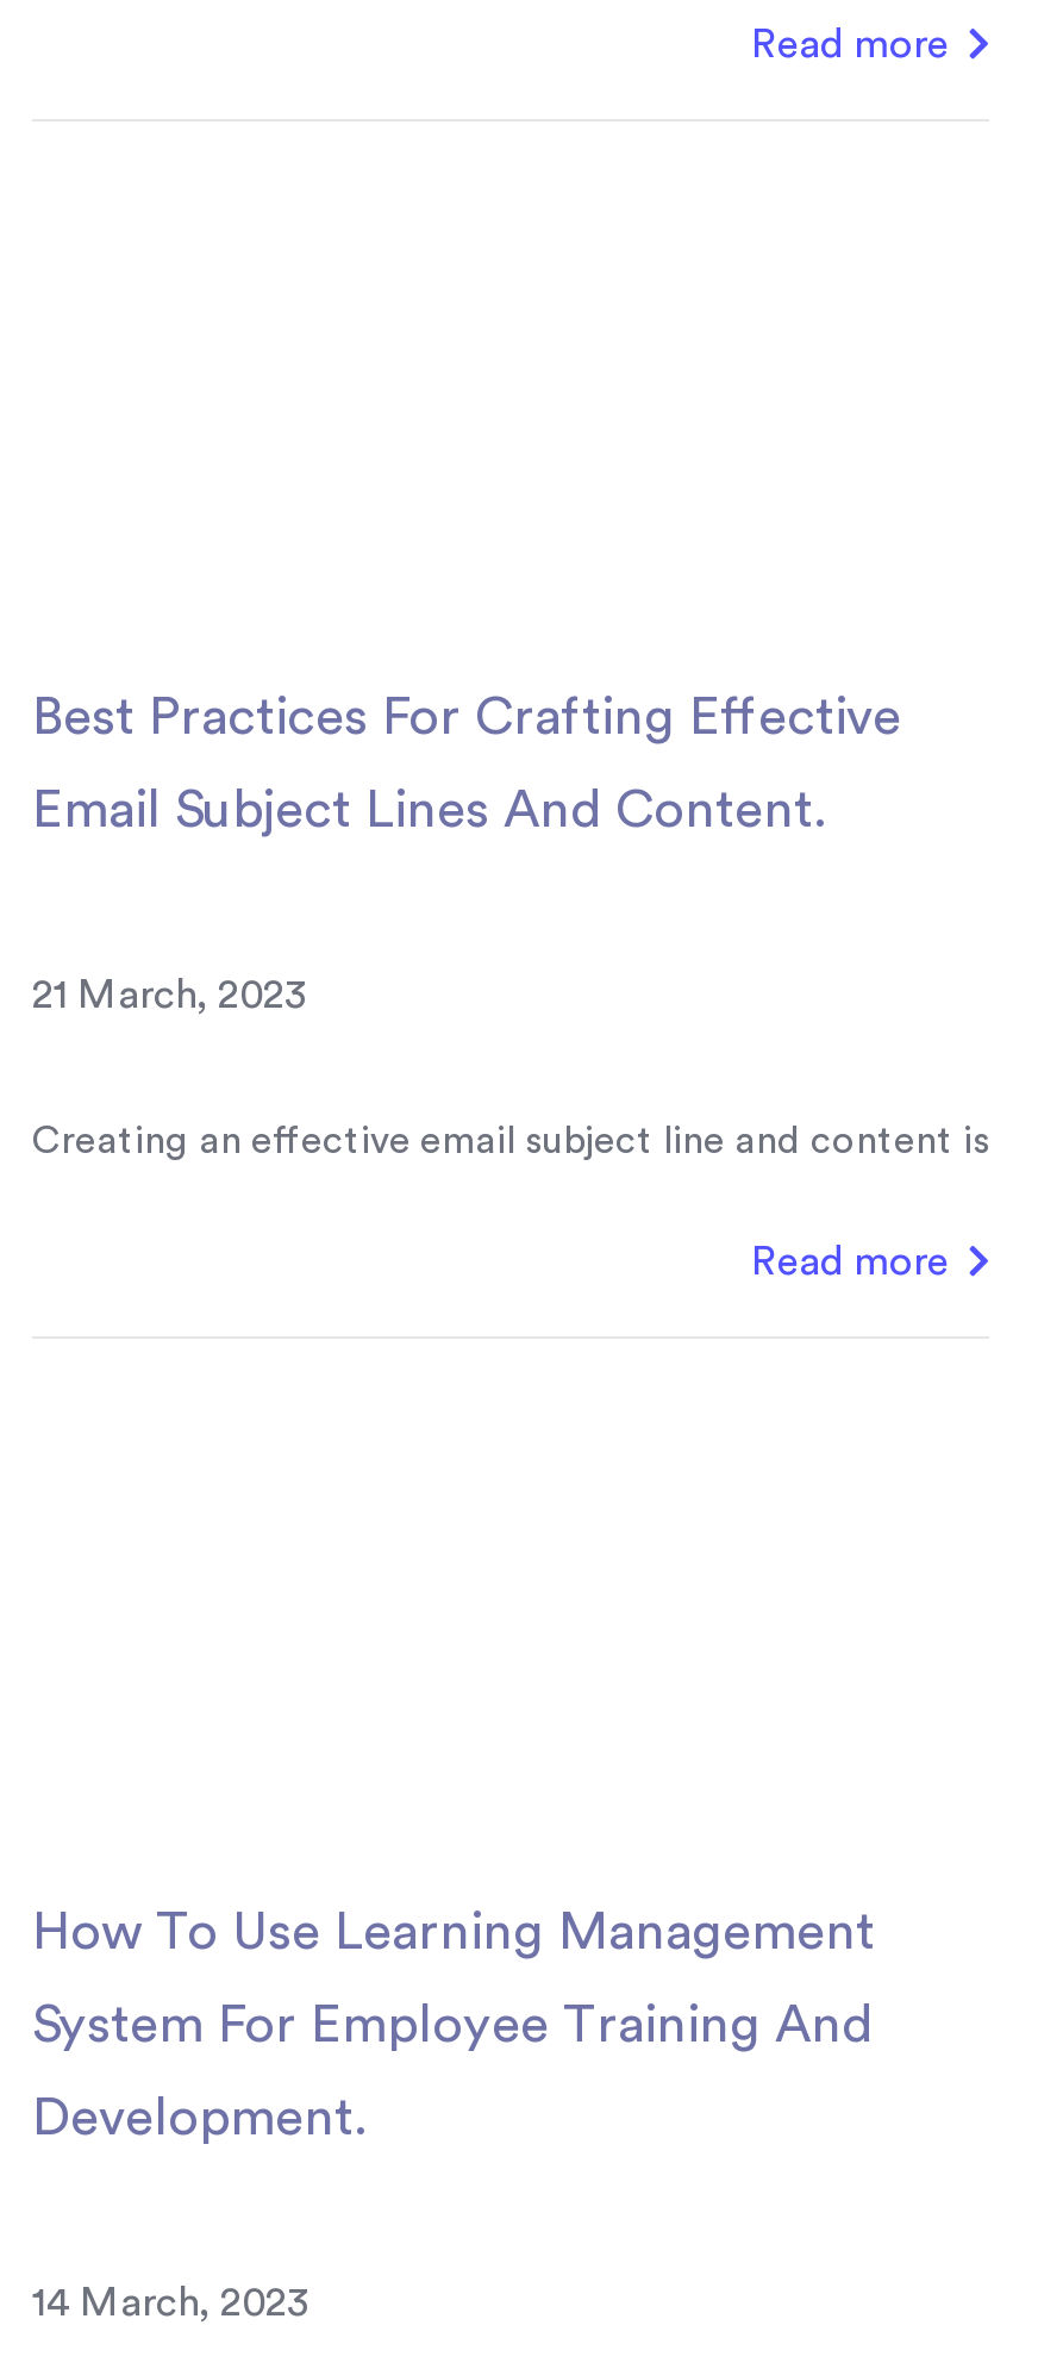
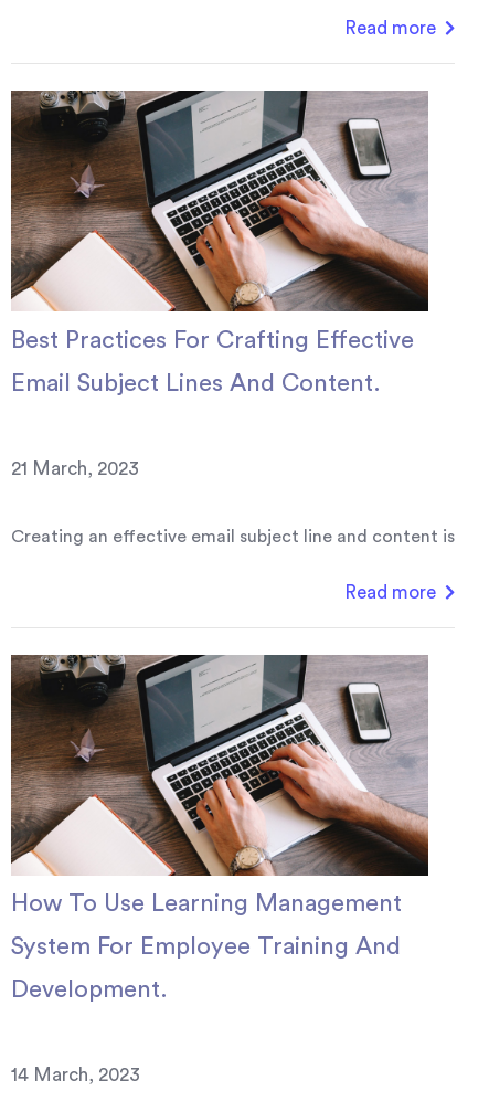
none -> [10,89,429,313] [image]
none -> [10,654,429,877] [image]

